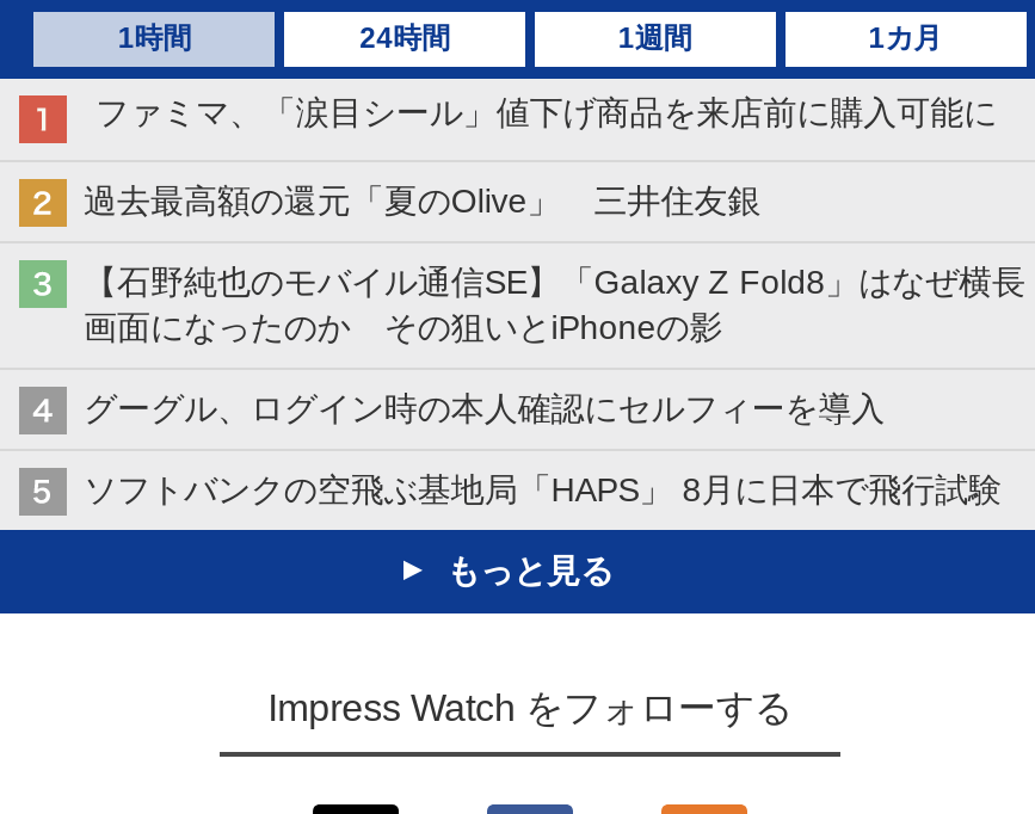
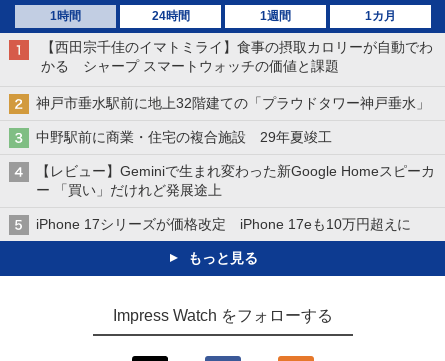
[96,93,997,131] ファミマ、「涙目シール」値下げ商品を来店前に購入可能に -> [41,39,433,74] 【西田宗千佳のイマトミライ】食事の摂取カロリーが自動でわ | かる シャープ スマートウォッチの価値と課題
[84,181,761,220] 過去最高額の還元「夏のOlive」 三井住友銀 -> [36,95,430,111] 神戸市垂水駅前に地上32階建ての「プラウドタワー神戸垂水」
[84,263,1025,346] 【石野純也のモバイル通信SE】「Galaxy Z Fold8」はなぜ横長 | 画面になったのか その狙いとiPhoneの影 -> [36,129,332,145] 中野駅前に商業・住宅の複合施設 29年夏竣工
[84,389,885,427] グーグル、ログイン時の本人確認にセルフィーを導入 -> [36,163,434,198] 【レビュー】Geminiで生まれ変わった新Google Homeスピーカ | ー 「買い」だけれど発展途上
[84,470,1002,508] ソフトバンクの空飛ぶ基地局「HAPS」 8月に日本で飛行試験 -> [36,216,411,232] iPhone 17シリーズが価格改定 iPhone 17eも10万円超えに

